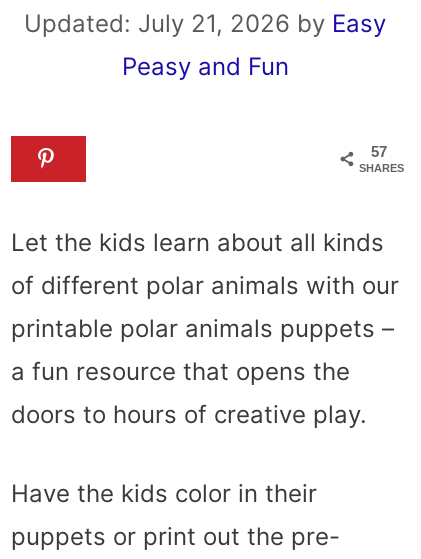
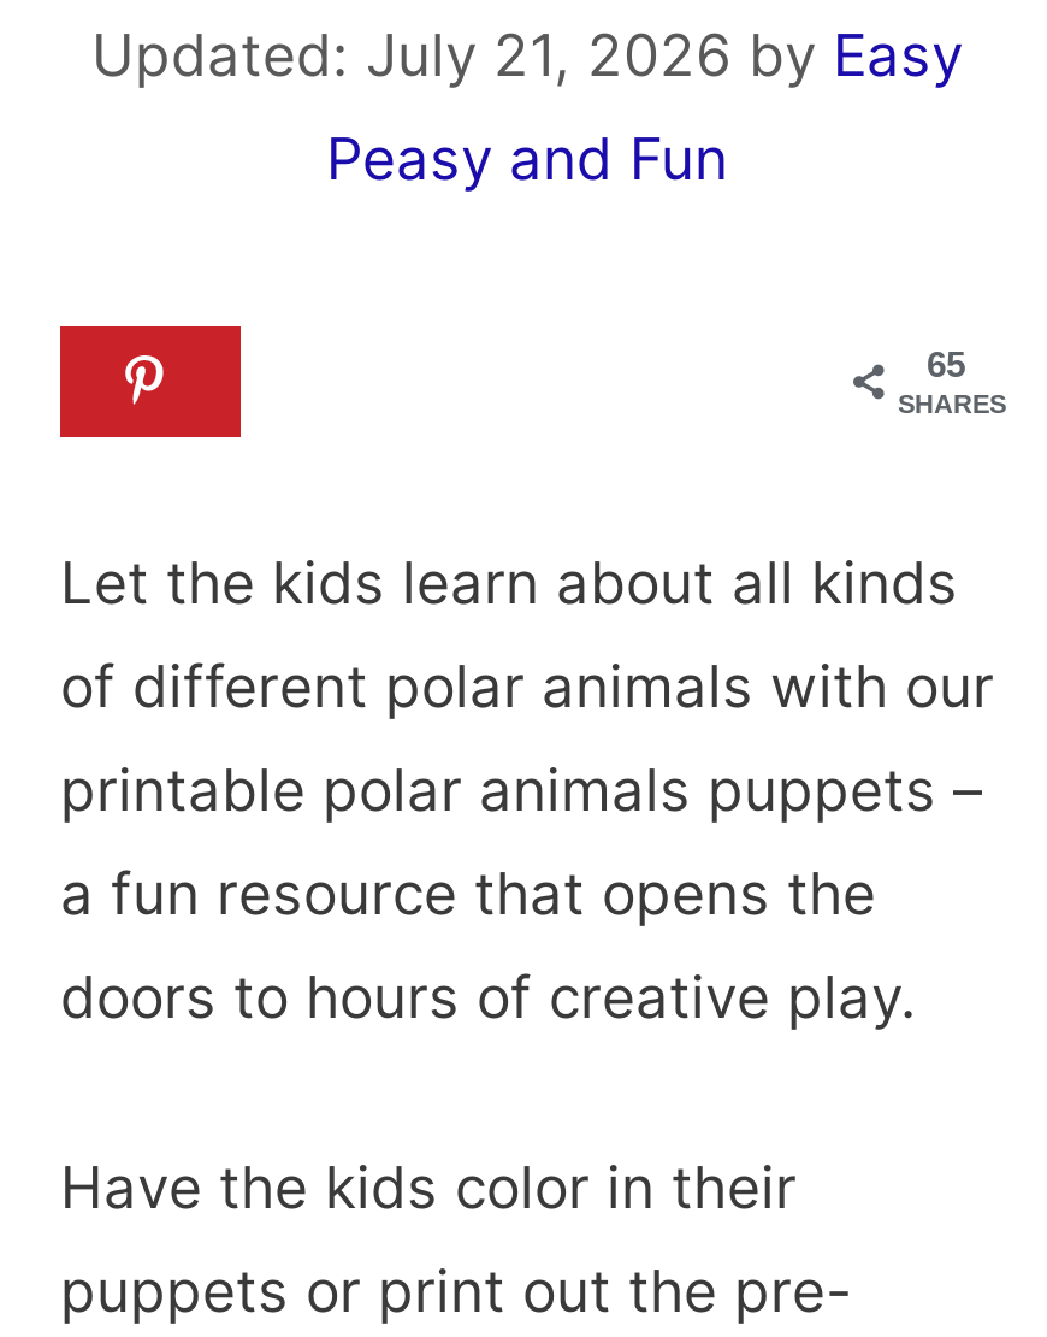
[371,143,387,160] 57 -> [927,343,965,384] 65

